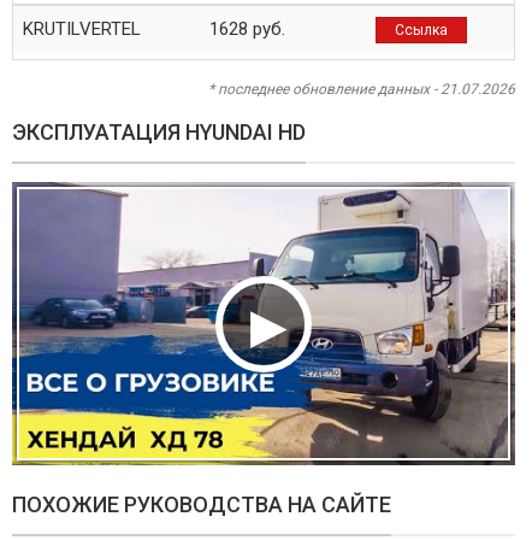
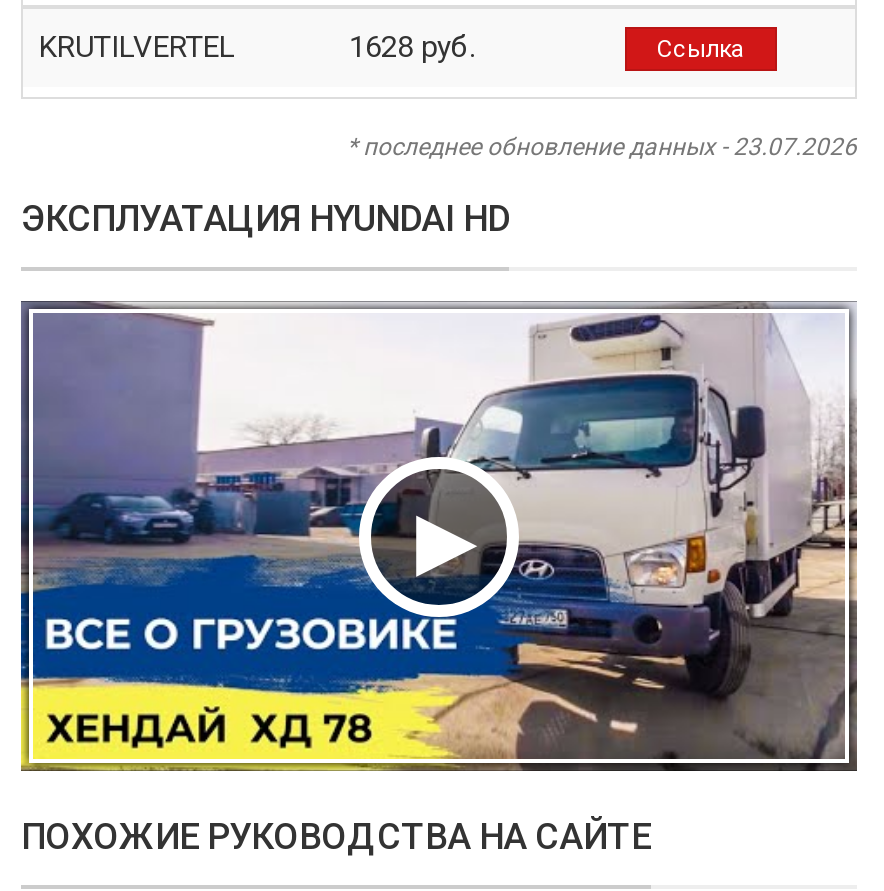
[208,81,515,98] * последнее обновление данных - 21.07.2026 -> [347,134,857,162] * последнее обновление данных - 23.07.2026

